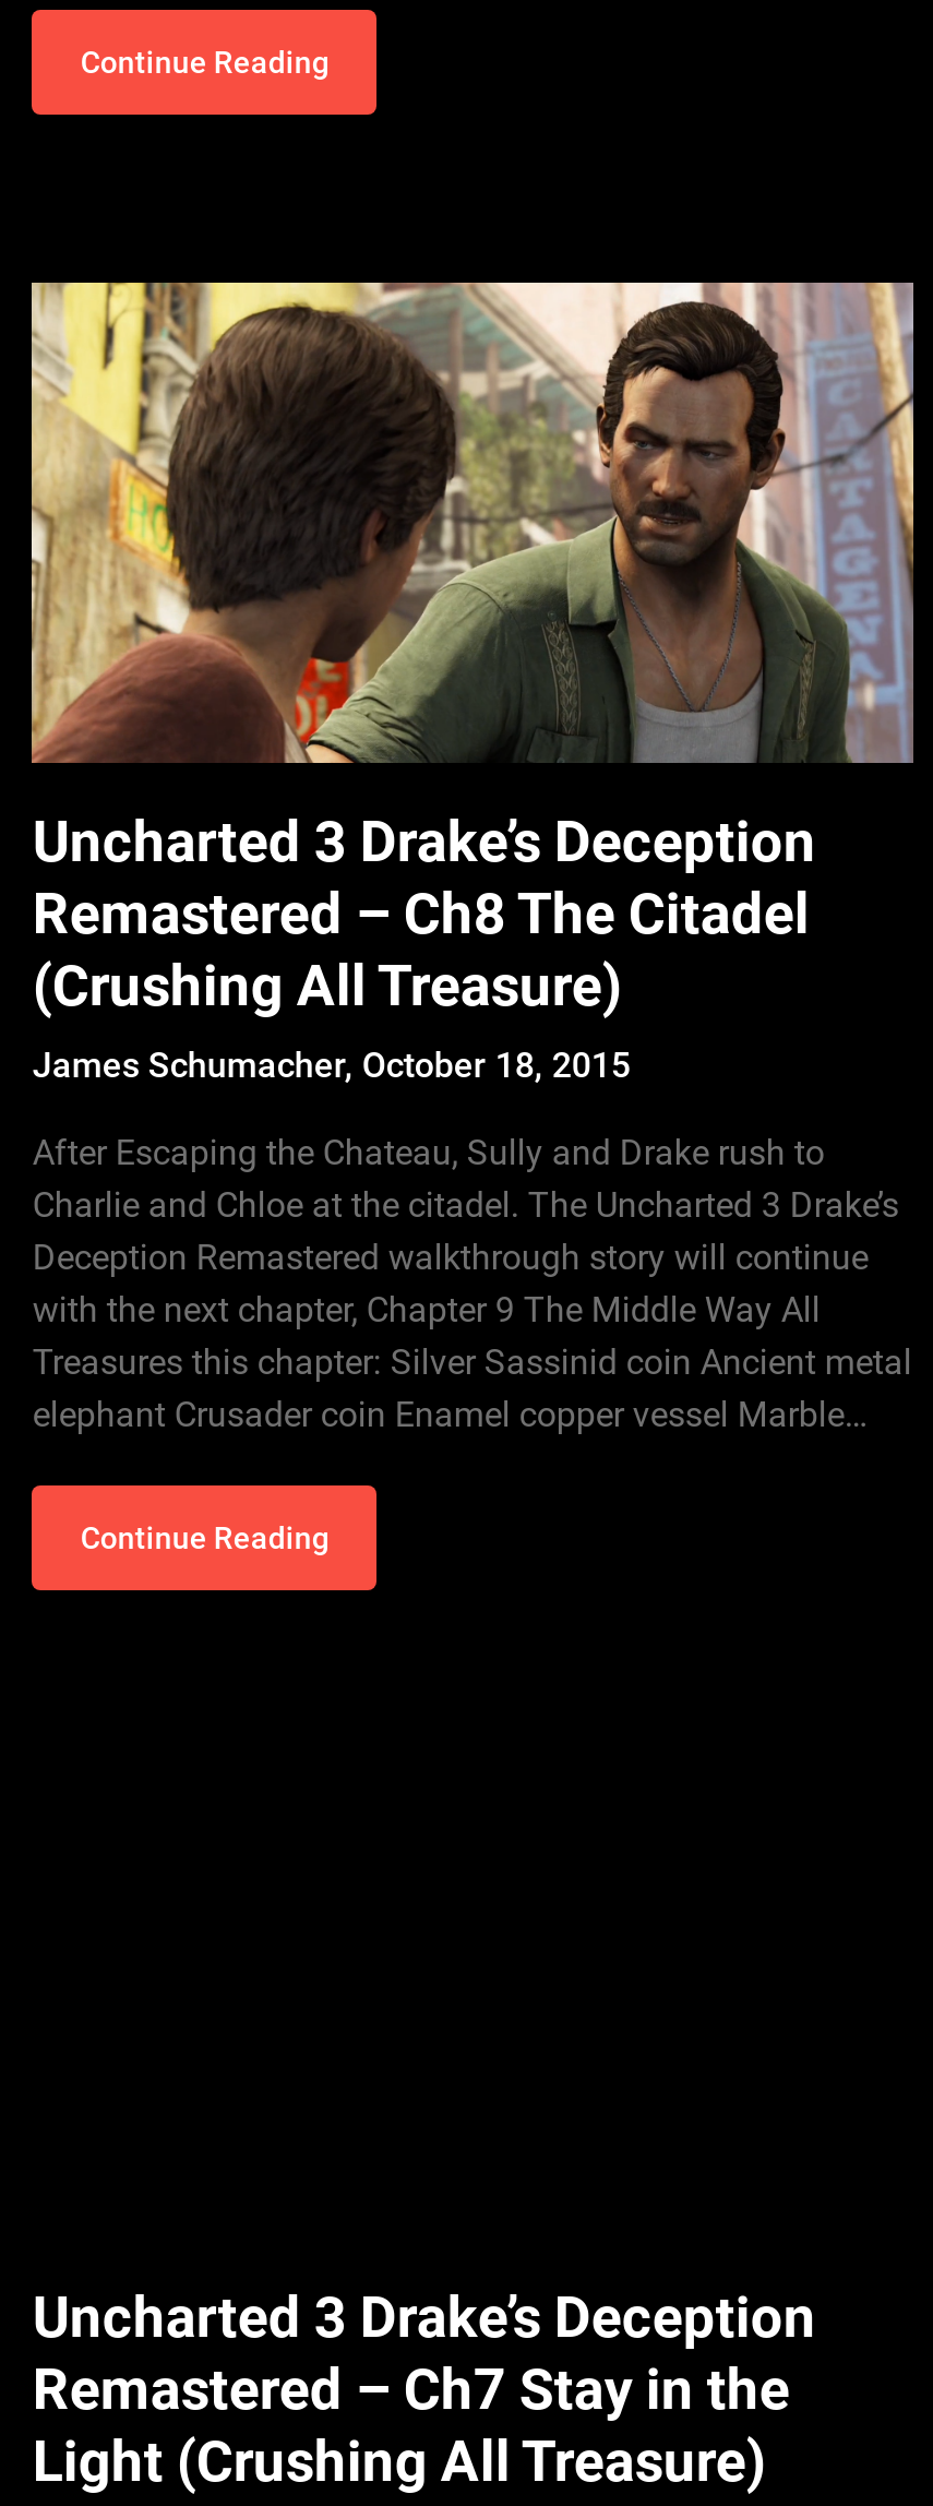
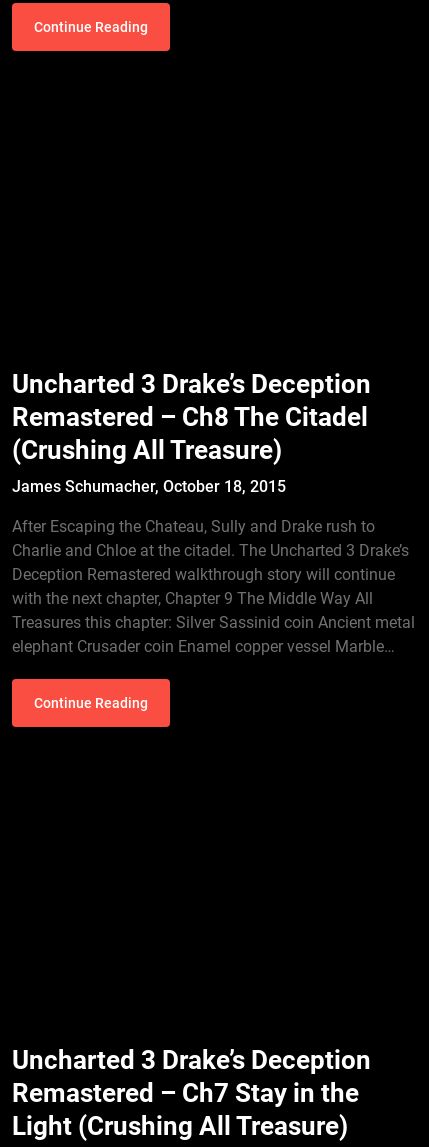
[29,281,916,765] [image] -> none

